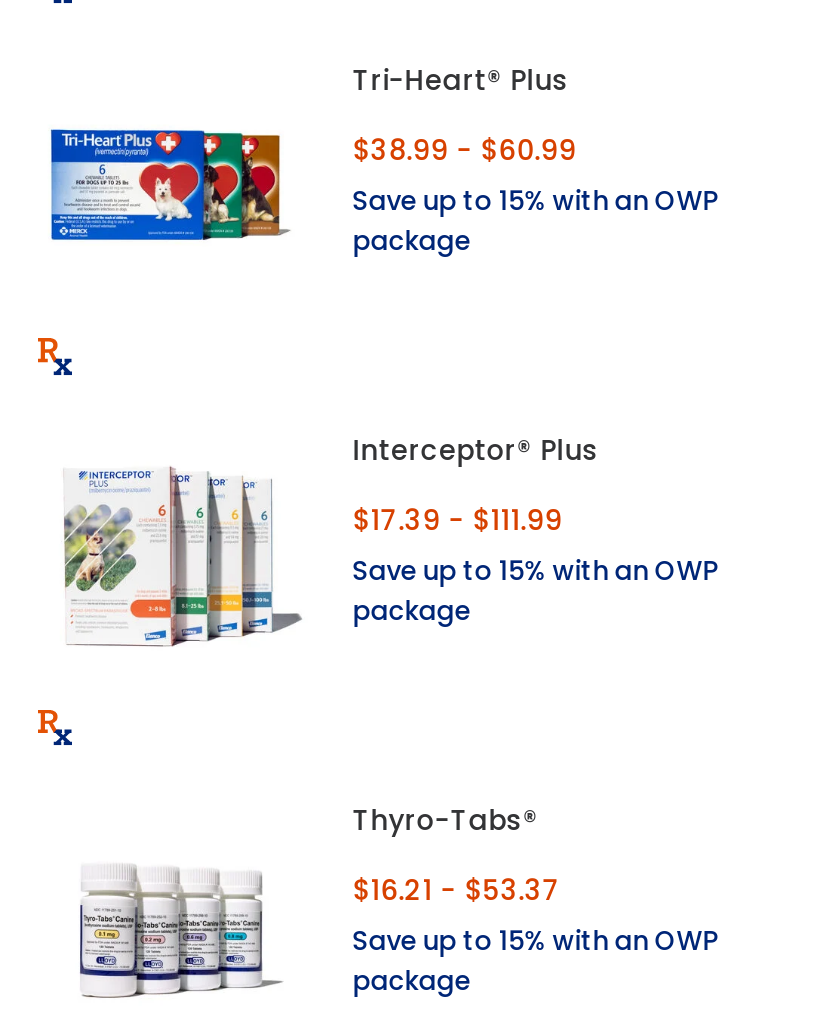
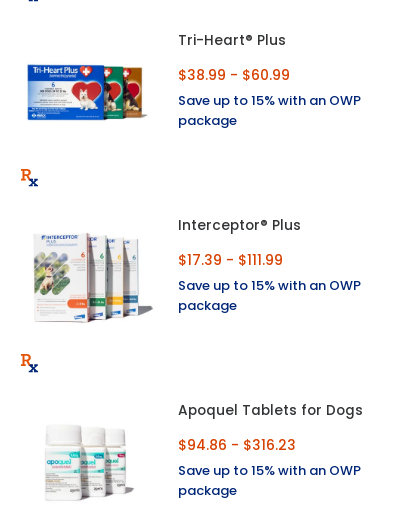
[352,802,538,840] Thyro-Tabs® -> [178,401,363,420] Apoquel Tablets for Dogs
[78,854,560,1000] [image] | $16.21 - $53.37 -> [42,426,296,501] [image] | $94.86 - $316.23

